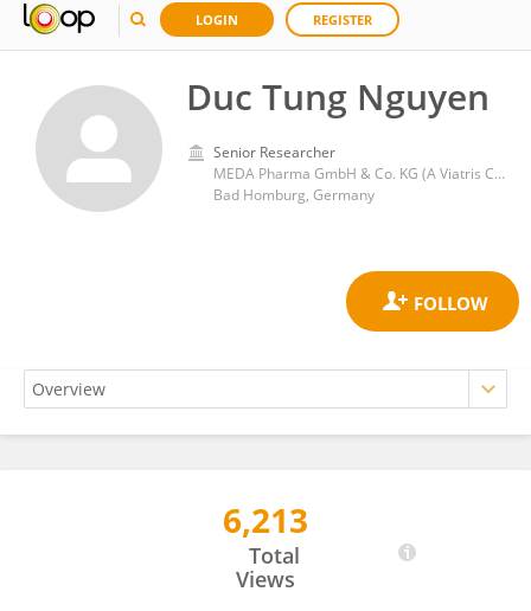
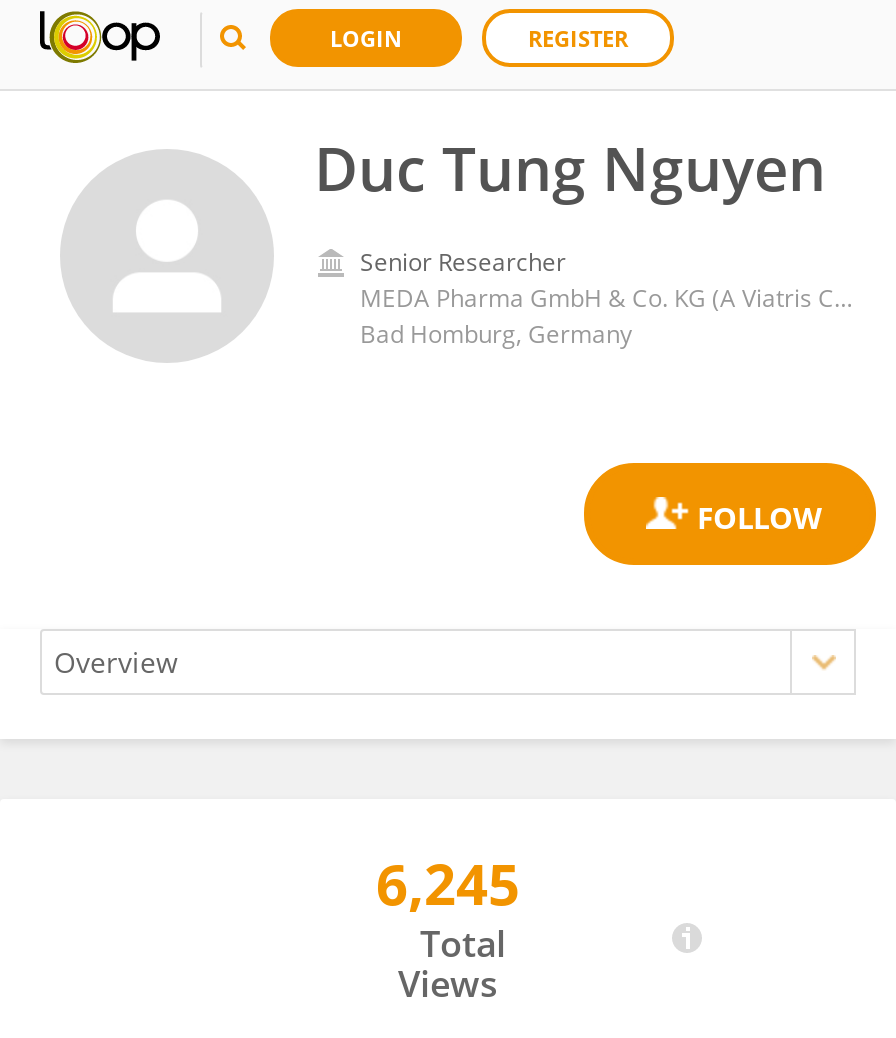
[223,497,308,542] 6,213 -> [376,845,520,921] 6,245

